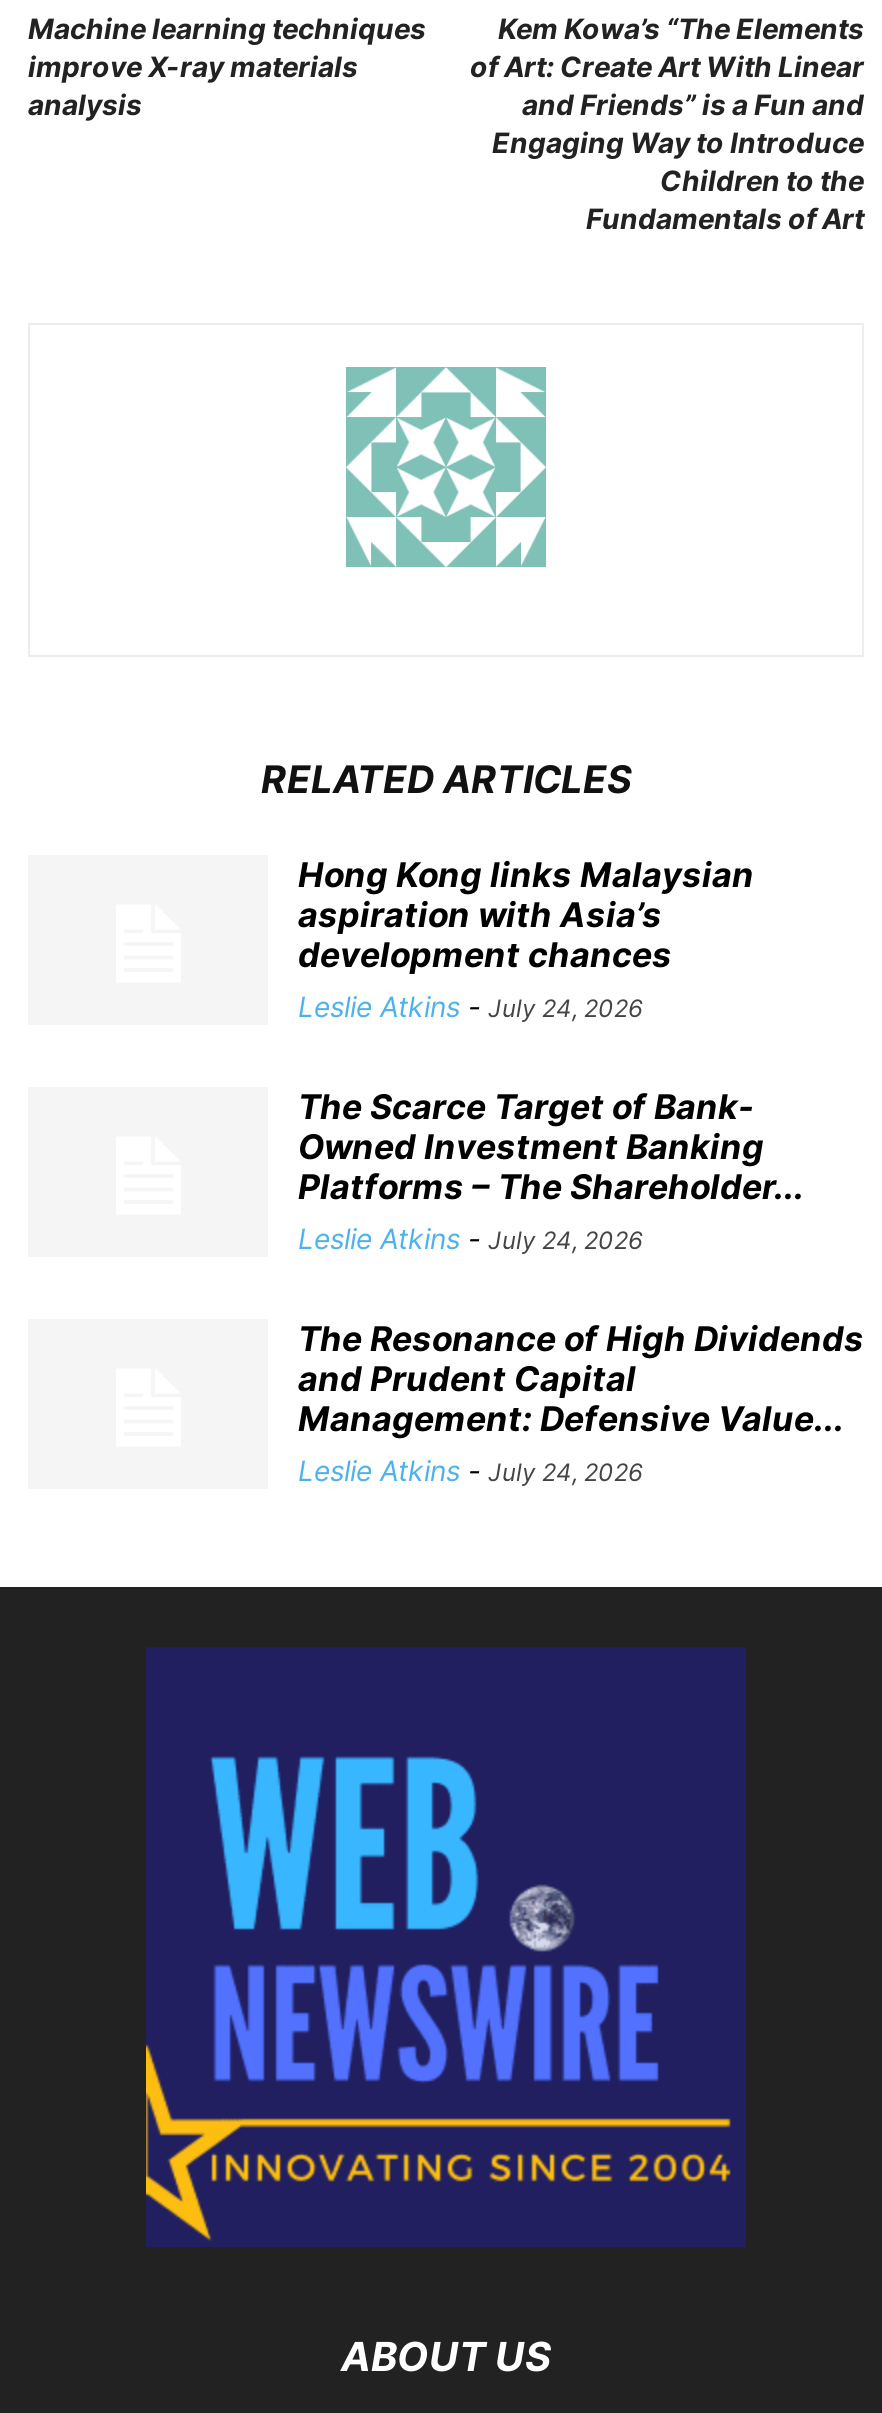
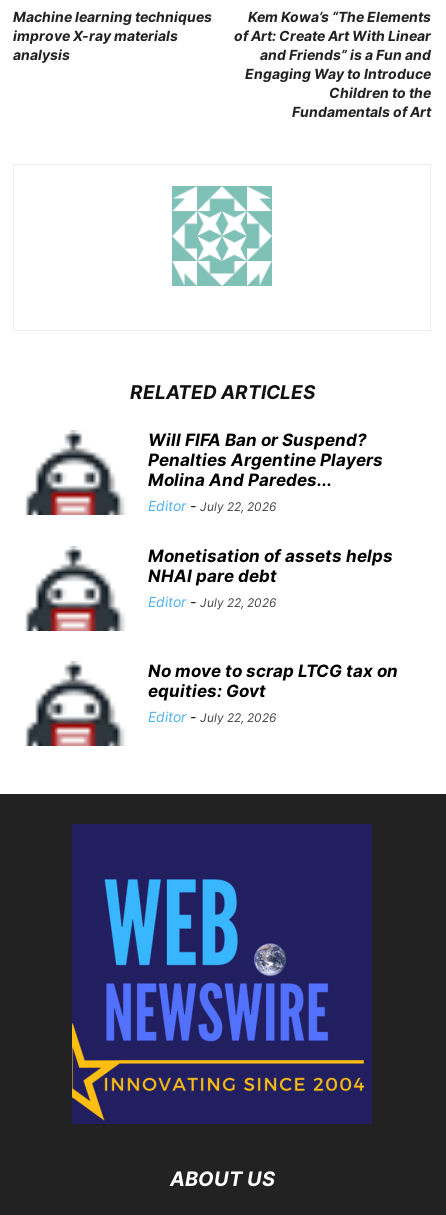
none -> [26,431,123,516] [image]
none -> [26,547,123,632] [image]
none -> [26,662,123,747] [image]
[298,854,754,1022] Hong Kong links Malaysian | aspiration with Asia’s | development chances | Leslie Atkins - July 24, 2026 -> [148,430,383,514] Will FIFA Ban or Suspend? | Penalties Argentine Players | Molina And Paredes... | Editor - July 22, 2026
[298,1086,804,1254] The Scarce Target of Bank- | Owned Investment Banking | Platforms – The Shareholder... | Leslie Atkins - July 24, 2026 -> [148,546,393,610] Monetisation of assets helps | NHAI pare debt | Editor - July 22, 2026
[298,1318,864,1486] The Resonance of High Dividends | and Prudent Capital | Management: Defensive Value... | Leslie Atkins - July 24, 2026 -> [148,661,398,725] No move to scrap LTCG tax on | equities: Govt | Editor - July 22, 2026

